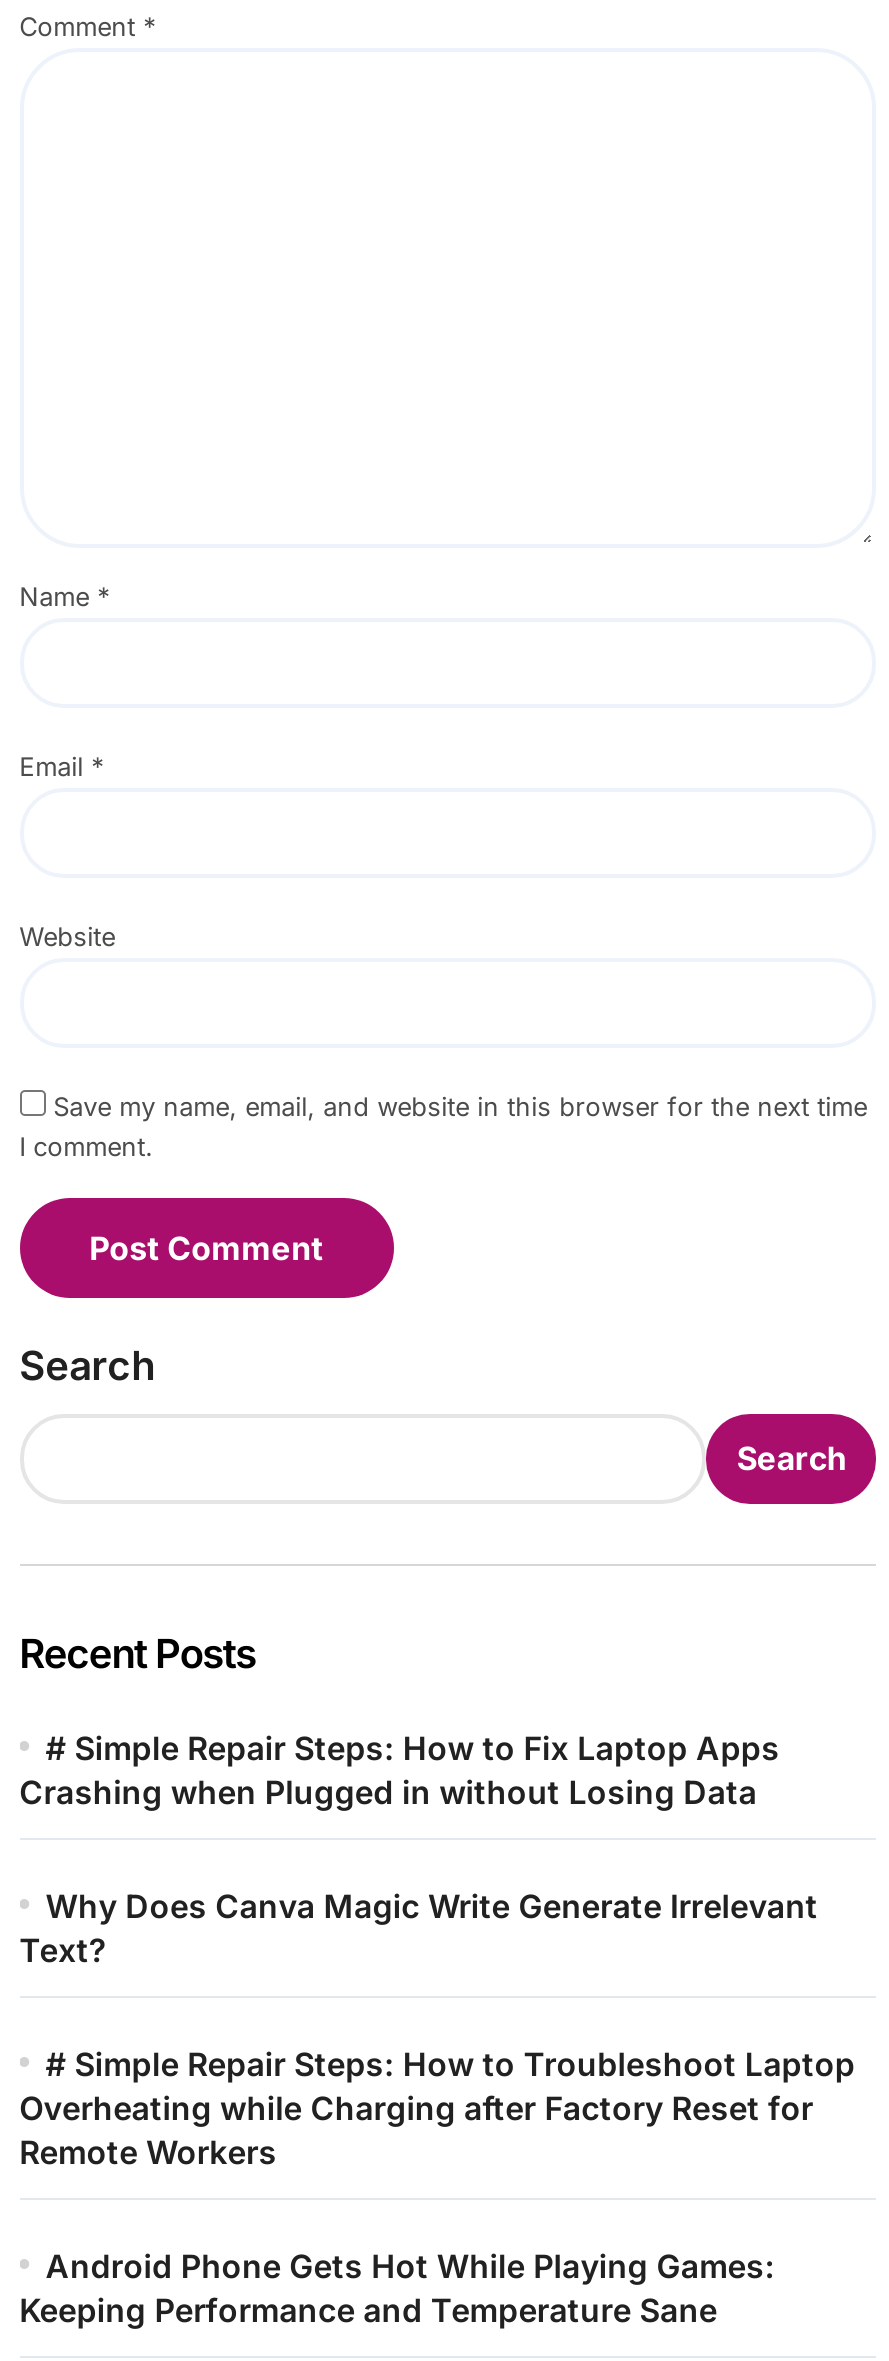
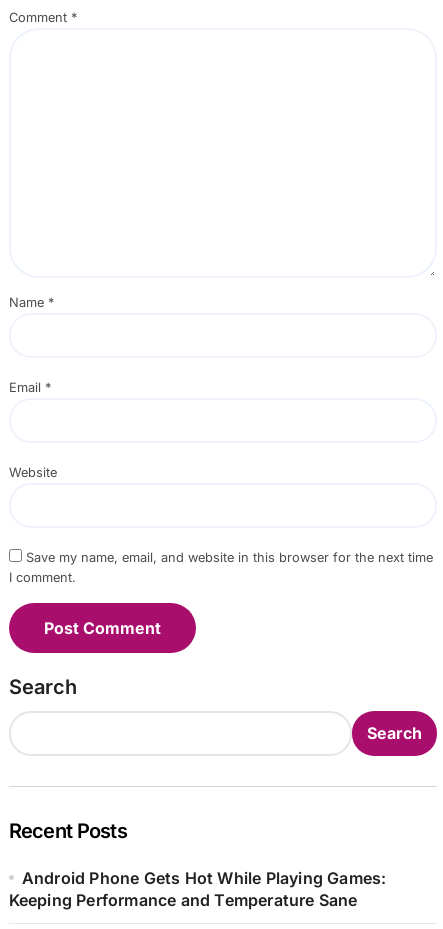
[19,1727,855,2171] # Simple Repair Steps: How to Fix Laptop Apps | Crashing when Plugged in without Losing Data | Why Does Canva Magic Write Generate Irrelevant | Text? | # Simple Repair Steps: How to Troubleshoot Laptop | Overheating while Charging after Factory Reset for | Remote Workers -> none

